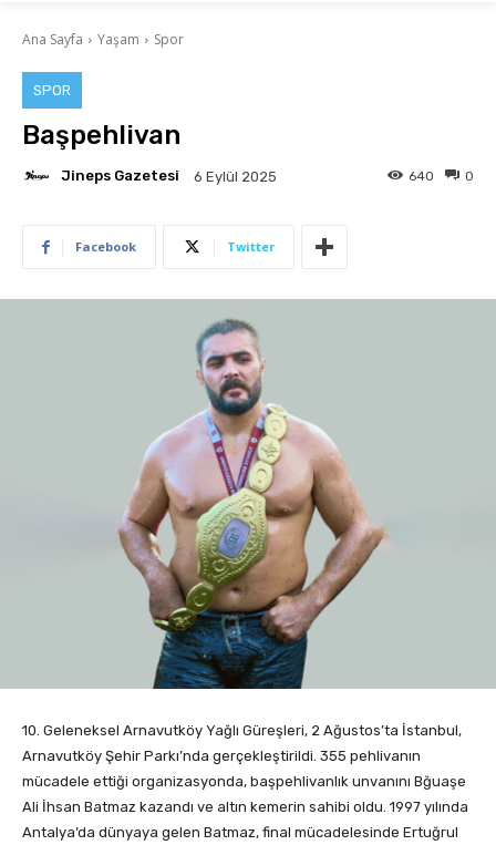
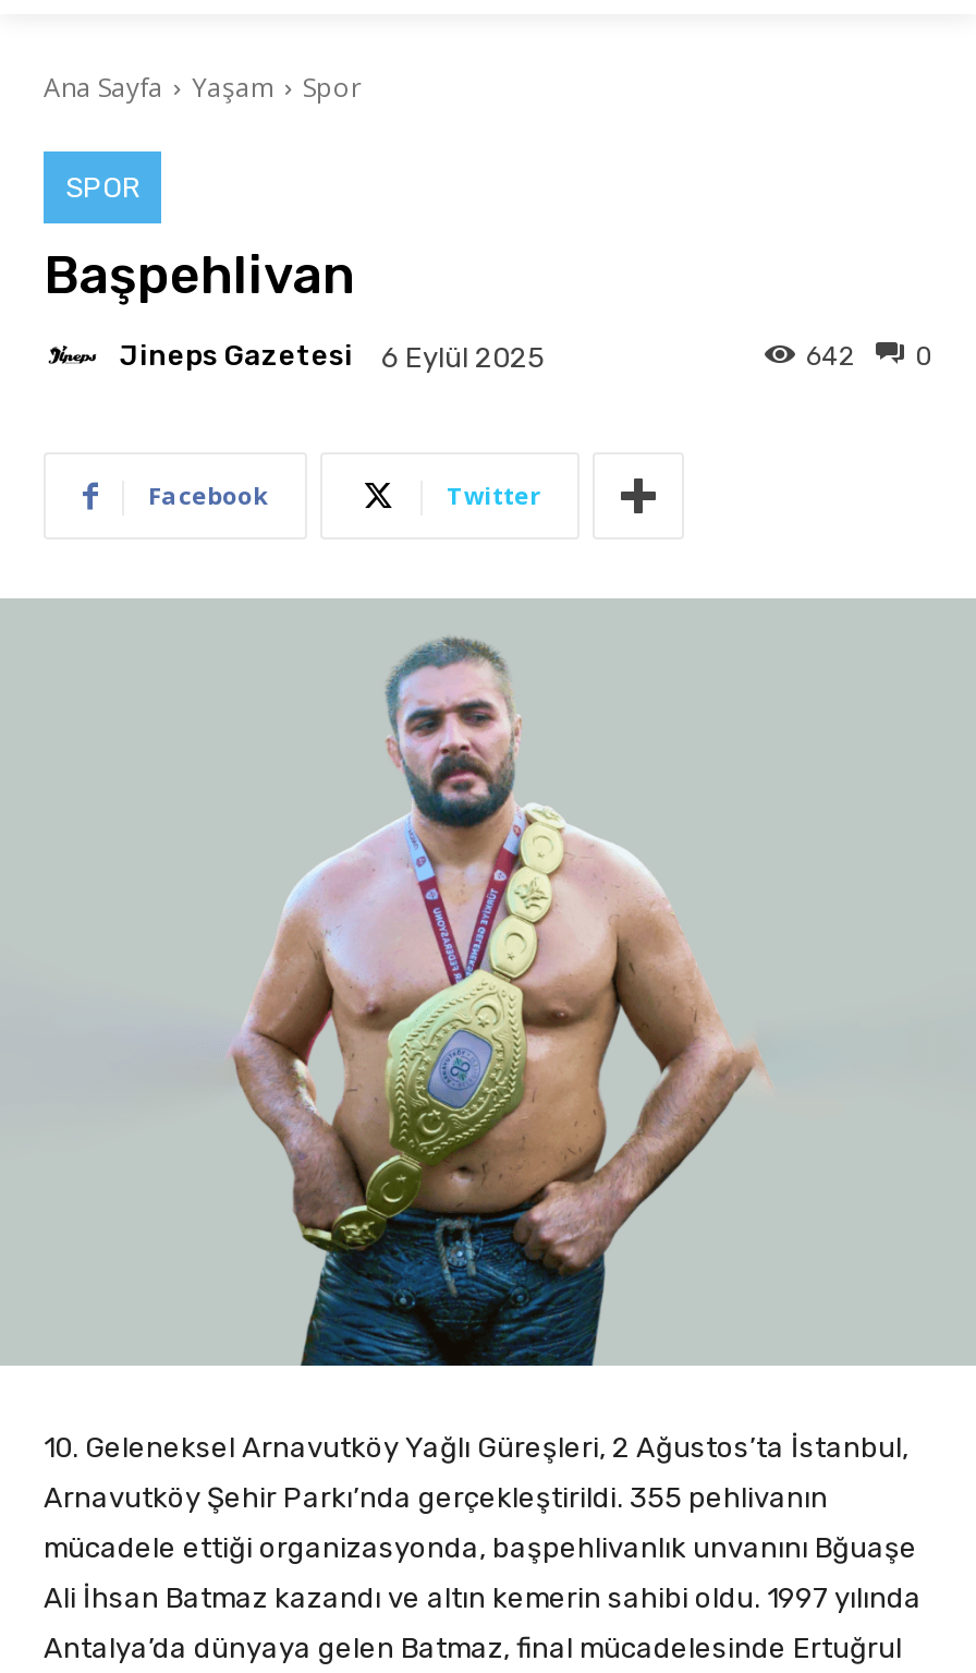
[409,168,474,184] 640 0 -> [806,341,932,371] 642 0

